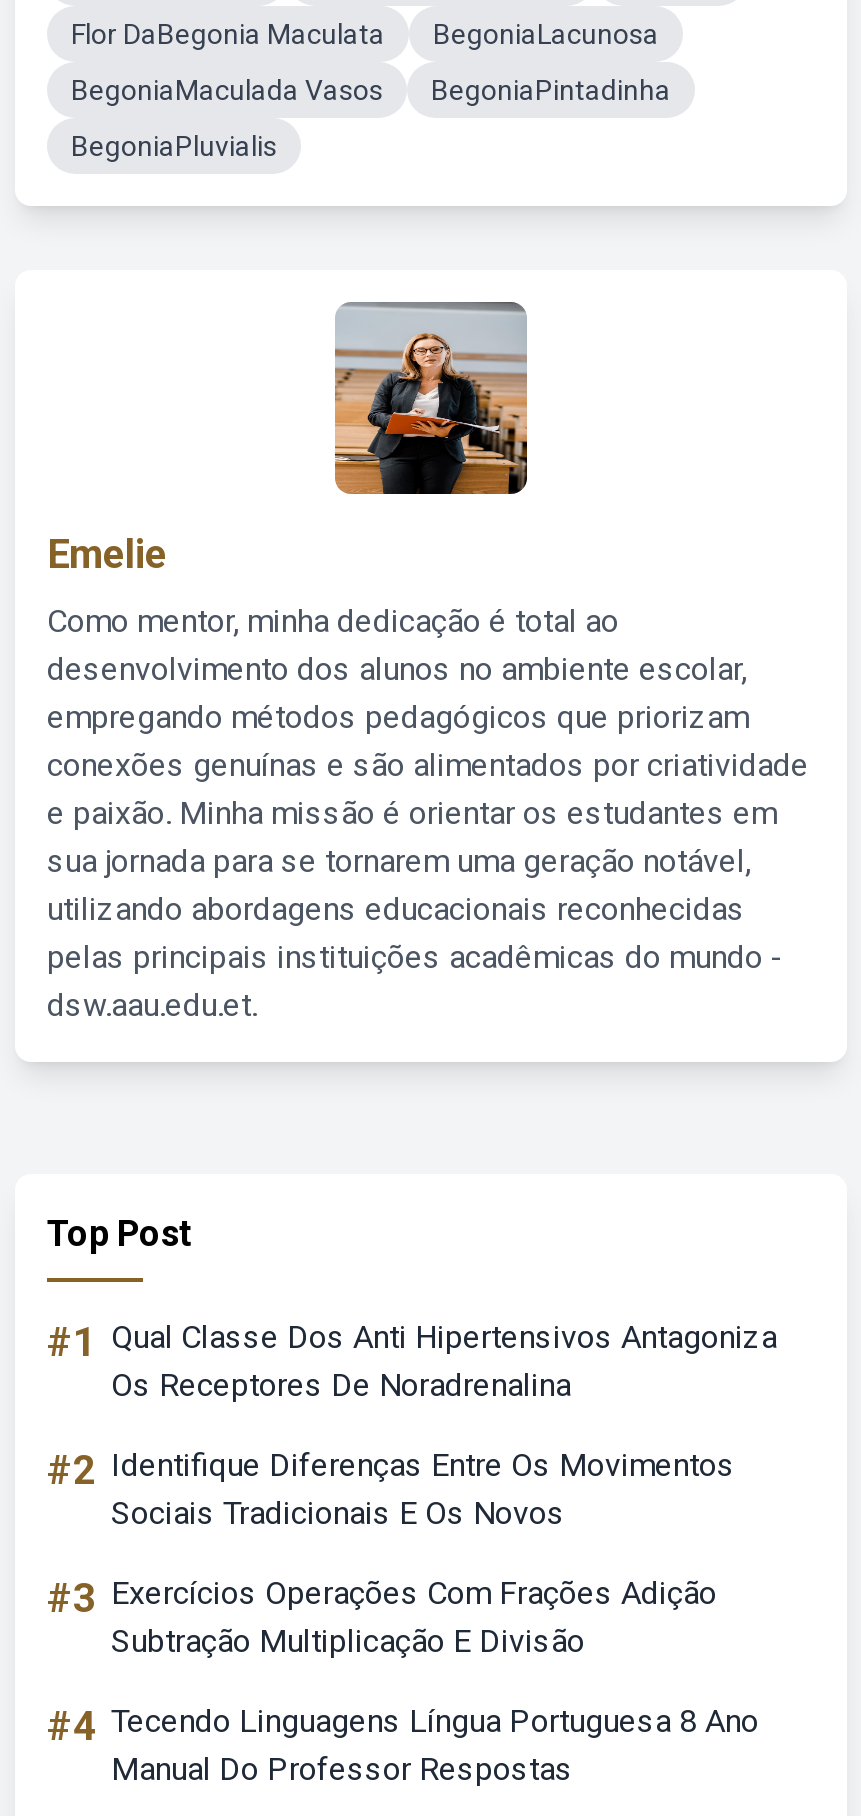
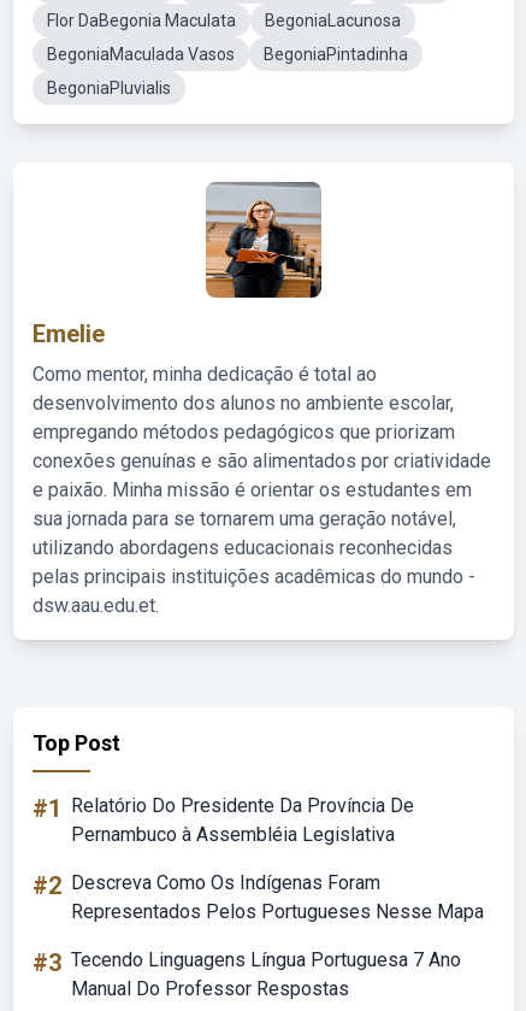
[47,1318,777,1750] #1 Qual Classe Dos Anti Hipertensivos Antagoniza | Os Receptores De Noradrenalina | #2 Identifique Diferenças Entre Os Movimentos | Sociais Tradicionais E Os Novos | #3 Exercícios Operações Com Frações Adição | Subtração Multiplicação E Divisão | #4 Tecendo Linguagens Língua Portuguesa 8 Ano -> [32,794,484,977] #1 Relatório Do Presidente Da Província De | Pernambuco à Assembléia Legislativa | #2 Descreva Como Os Indígenas Foram | Representados Pelos Portugueses Nesse Mapa | #3 Tecendo Linguagens Língua Portuguesa 7 Ano

